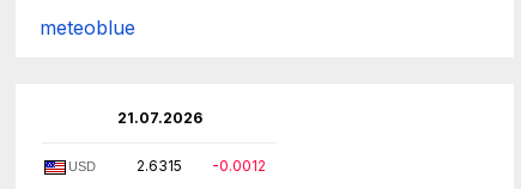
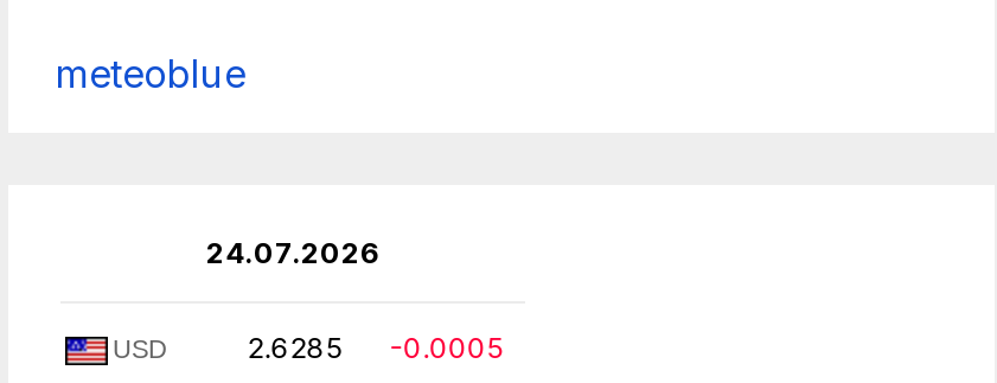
[117,109,202,127] 21.07.2026 -> [206,236,379,272] 24.07.2026
[136,157,182,175] 2.6315 -> [247,331,342,366] 2.6285
[212,157,265,175] -0.0012 -> [389,331,503,366] -0.0005

